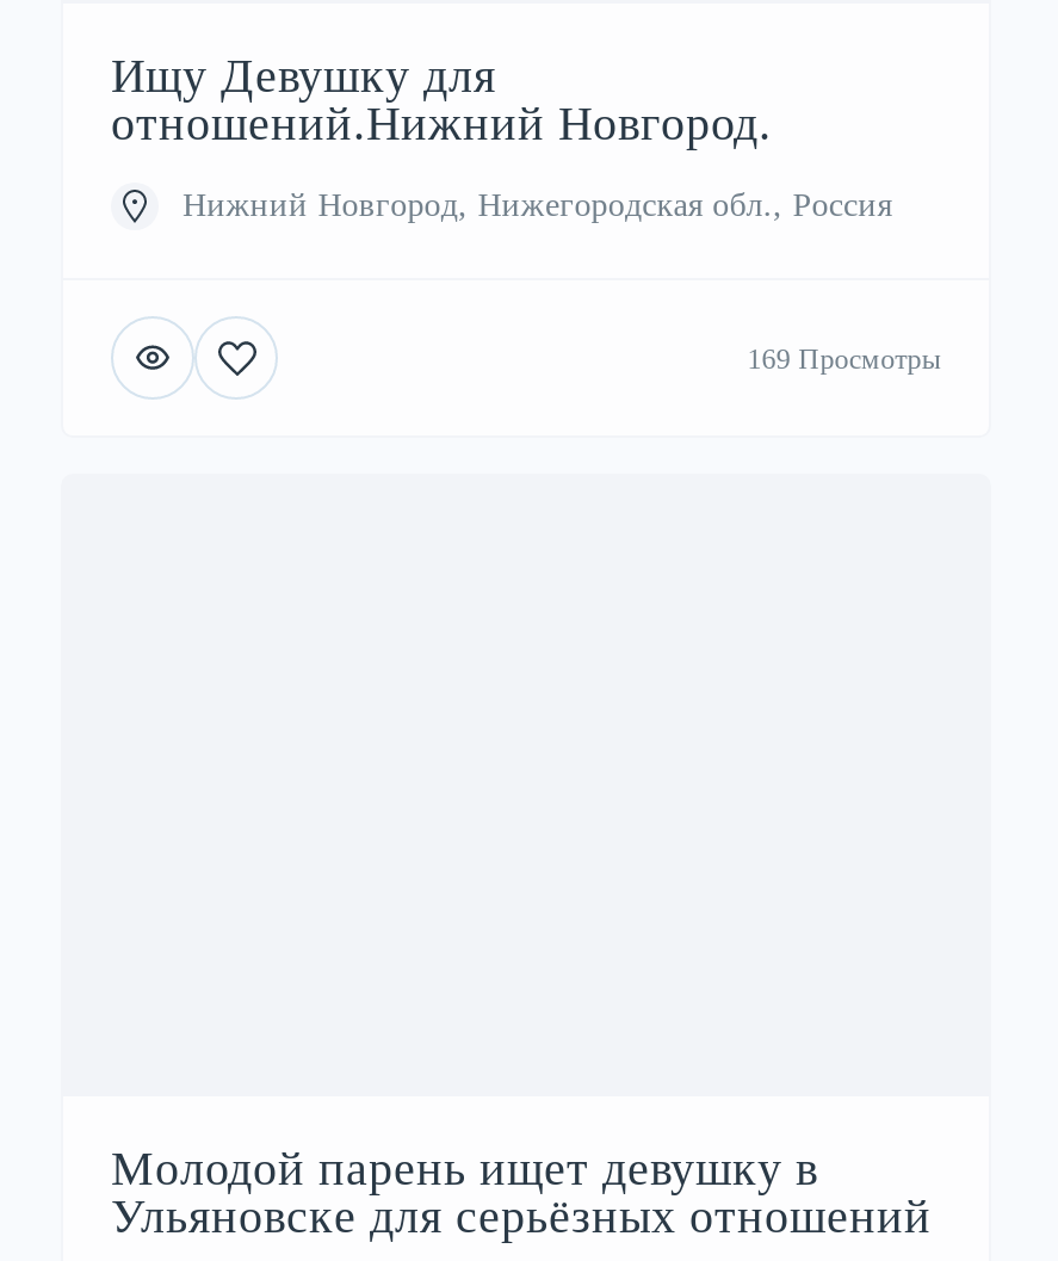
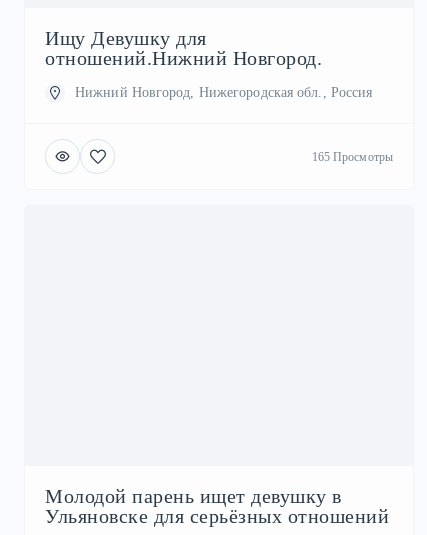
[747,341,941,375] 169 Просмотры -> [312,149,393,163] 165 Просмотры

